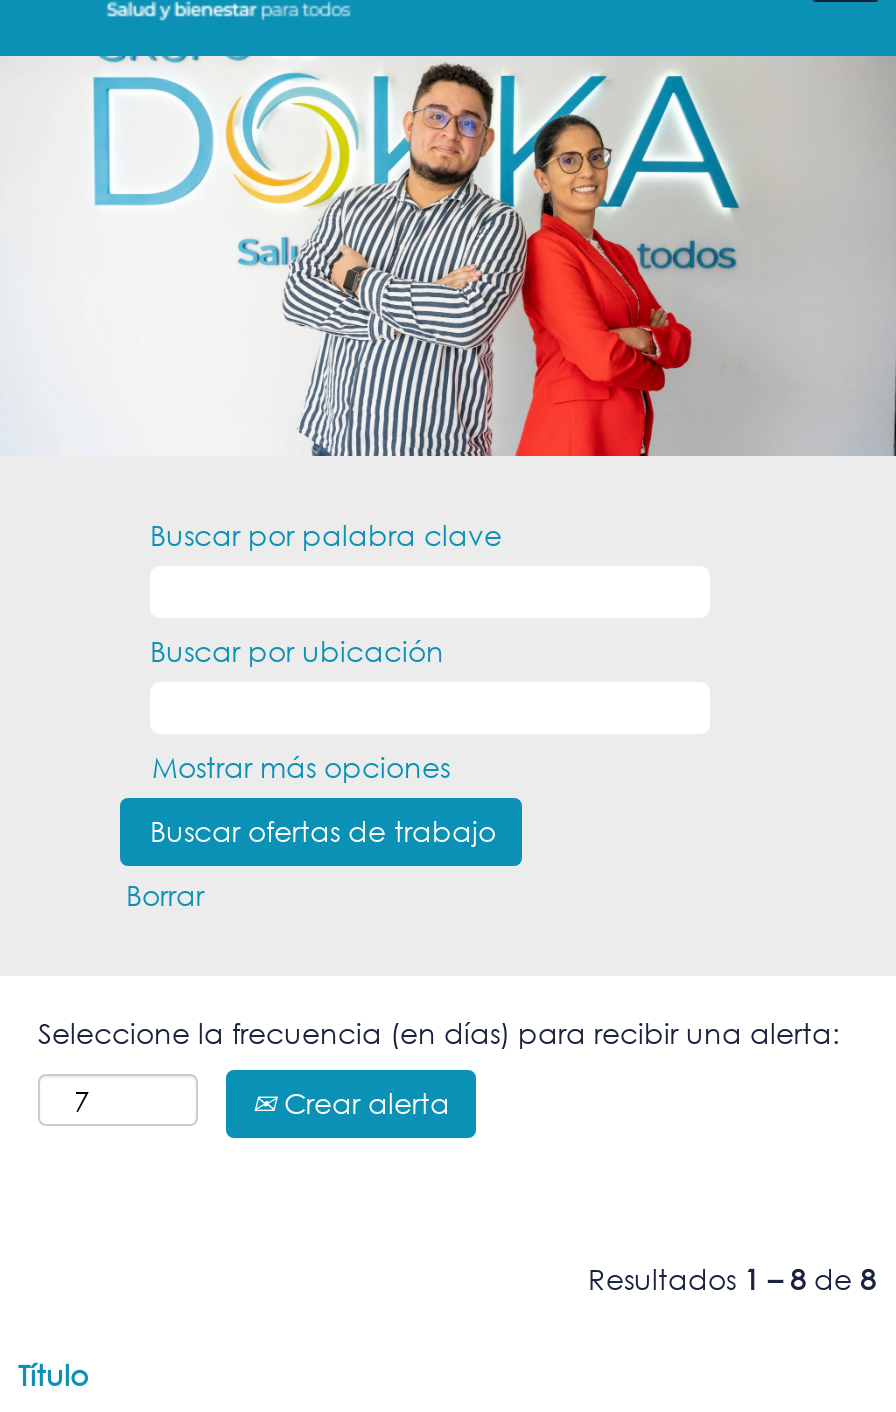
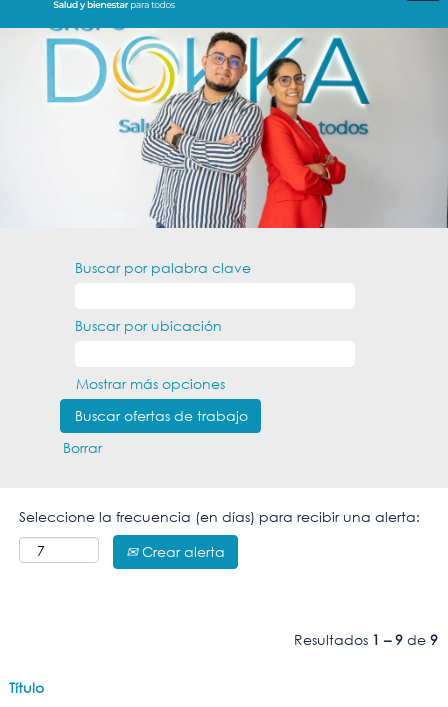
[588,1260,876,1298] Resultados 1 – 8 de 8 -> [294,630,438,649] Resultados 1 – 9 de 9

